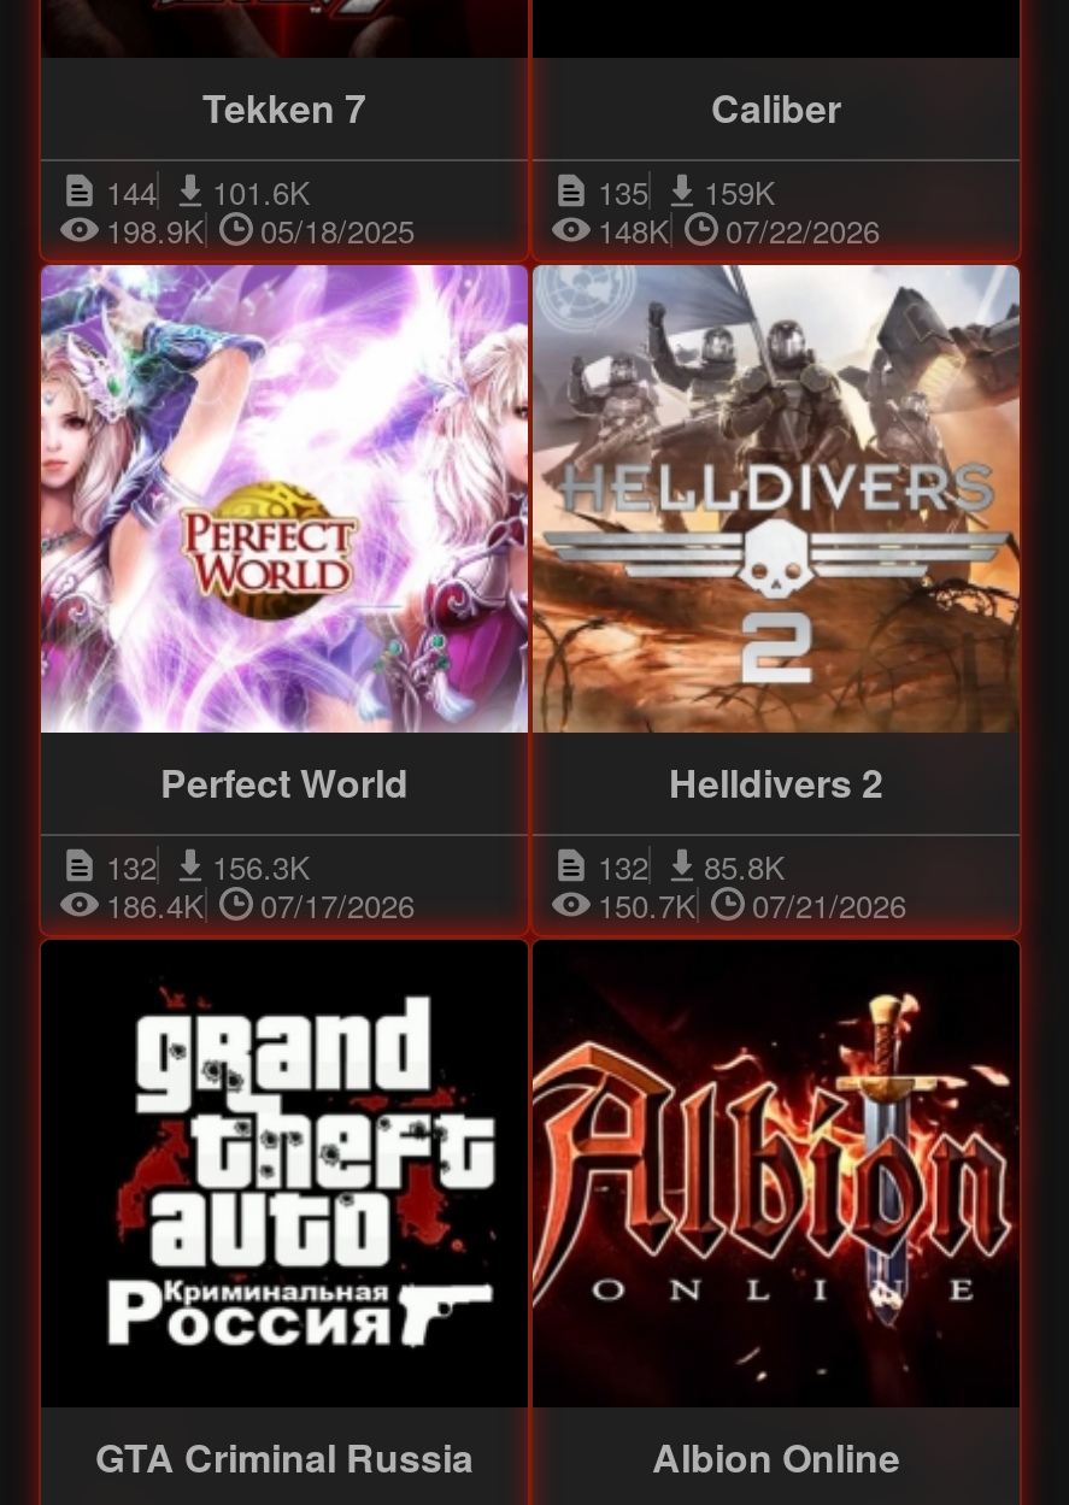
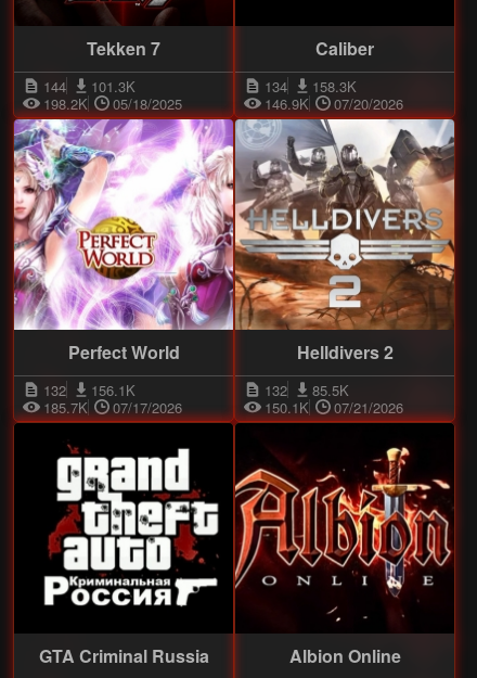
[106,167,311,252] 101.6K | 198.9K -> [43,75,136,113] 101.3K | 198.2K
[598,167,880,252] 135 | 159K | 148K | 07/22/2026 -> [265,75,403,113] 134 | 158.3K | 146.9K | 07/20/2026
[106,842,311,927] 156.3K | 186.4K -> [43,379,136,417] 156.1K | 185.7K
[598,842,786,927] 85.8K | 150.7K -> [265,379,349,417] 85.5K | 150.1K

